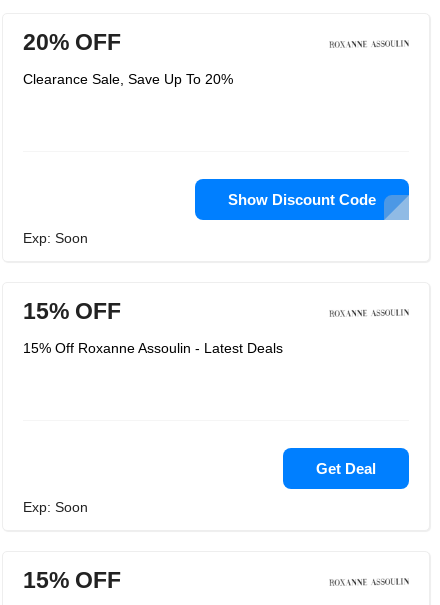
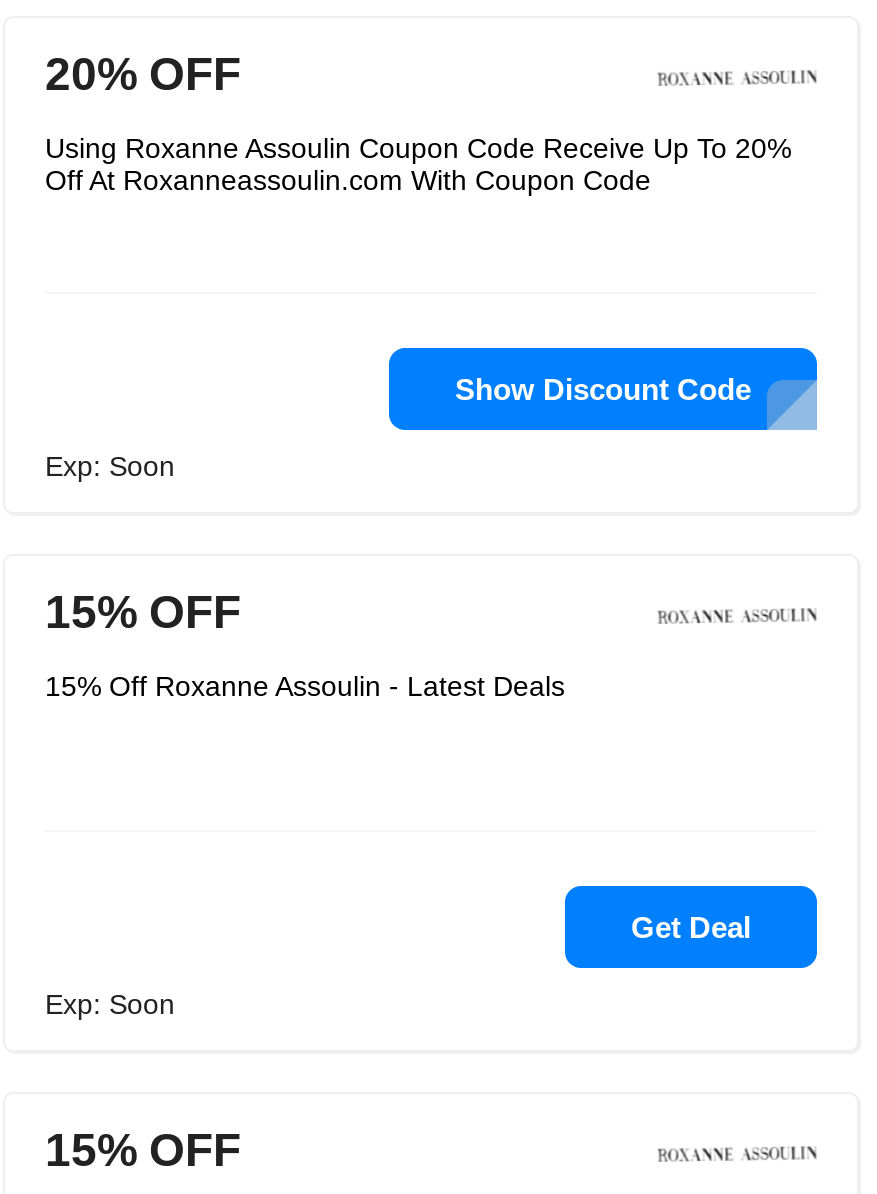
[23,71,233,87] Clearance Sale, Save Up To 20% -> [45,132,791,196] Using Roxanne Assoulin Coupon Code Receive Up To 20% | Off At Roxanneassoulin.com With Coupon Code

